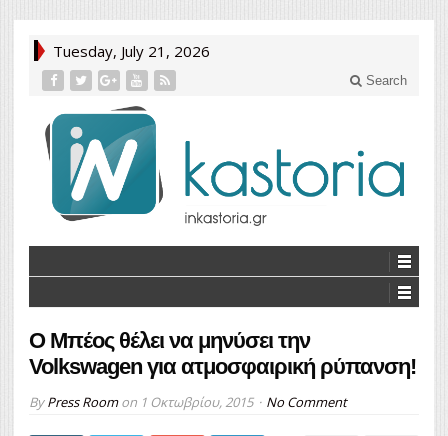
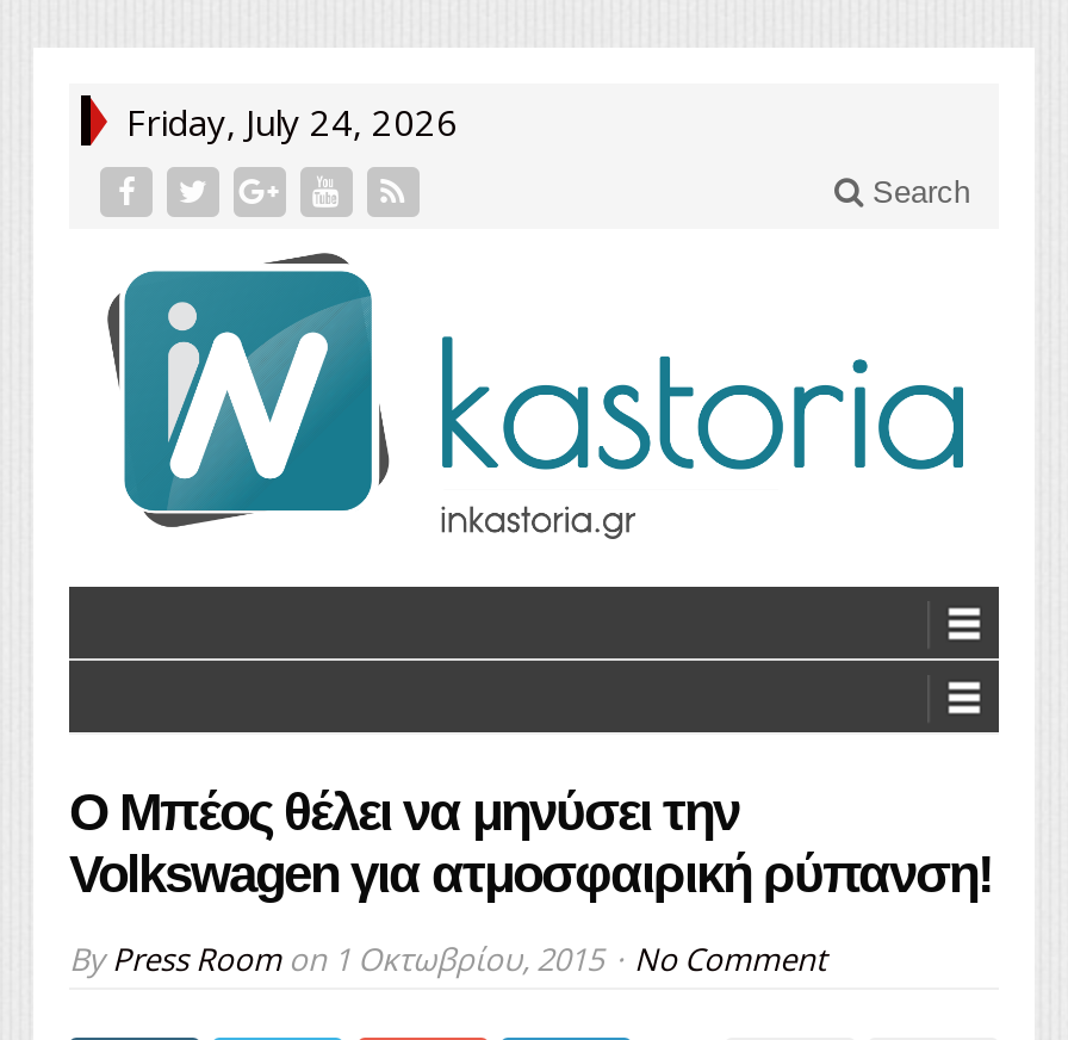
[53,41,210,61] Tuesday, July 21, 2026 -> [126,98,458,146] Friday, July 24, 2026

